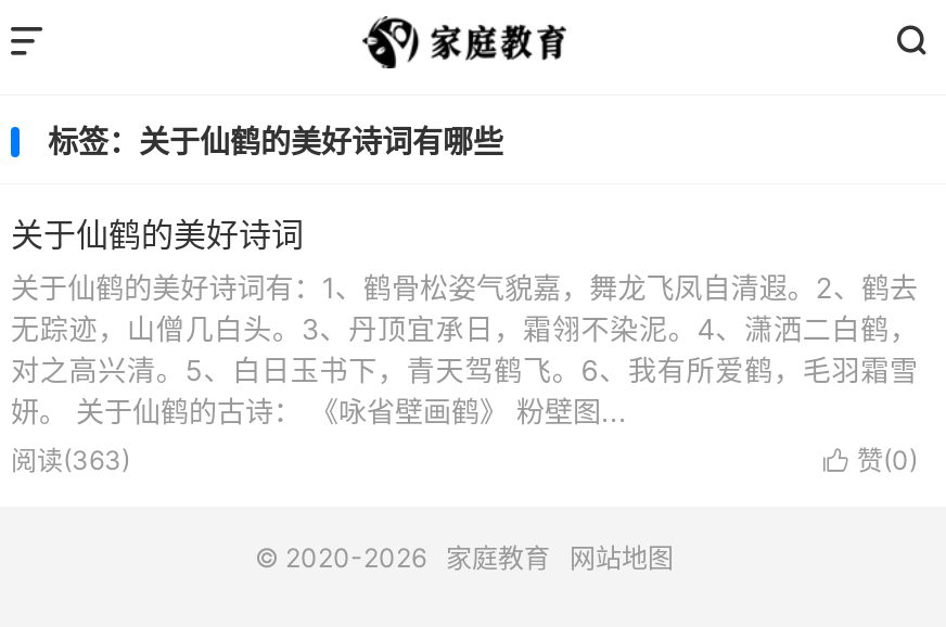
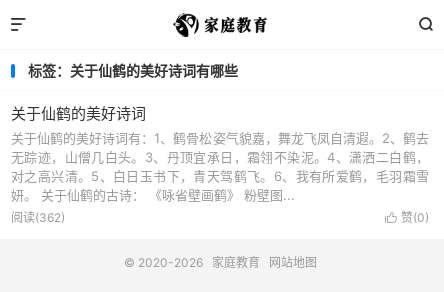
[11,444,130,476] 阅读(363) -> [11,210,65,225] 阅读(362)

